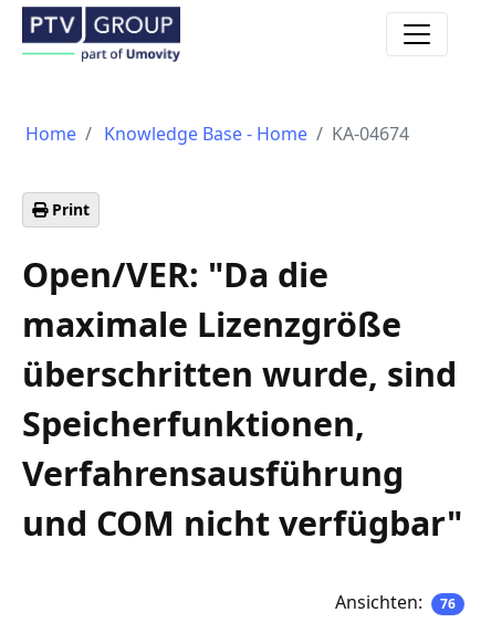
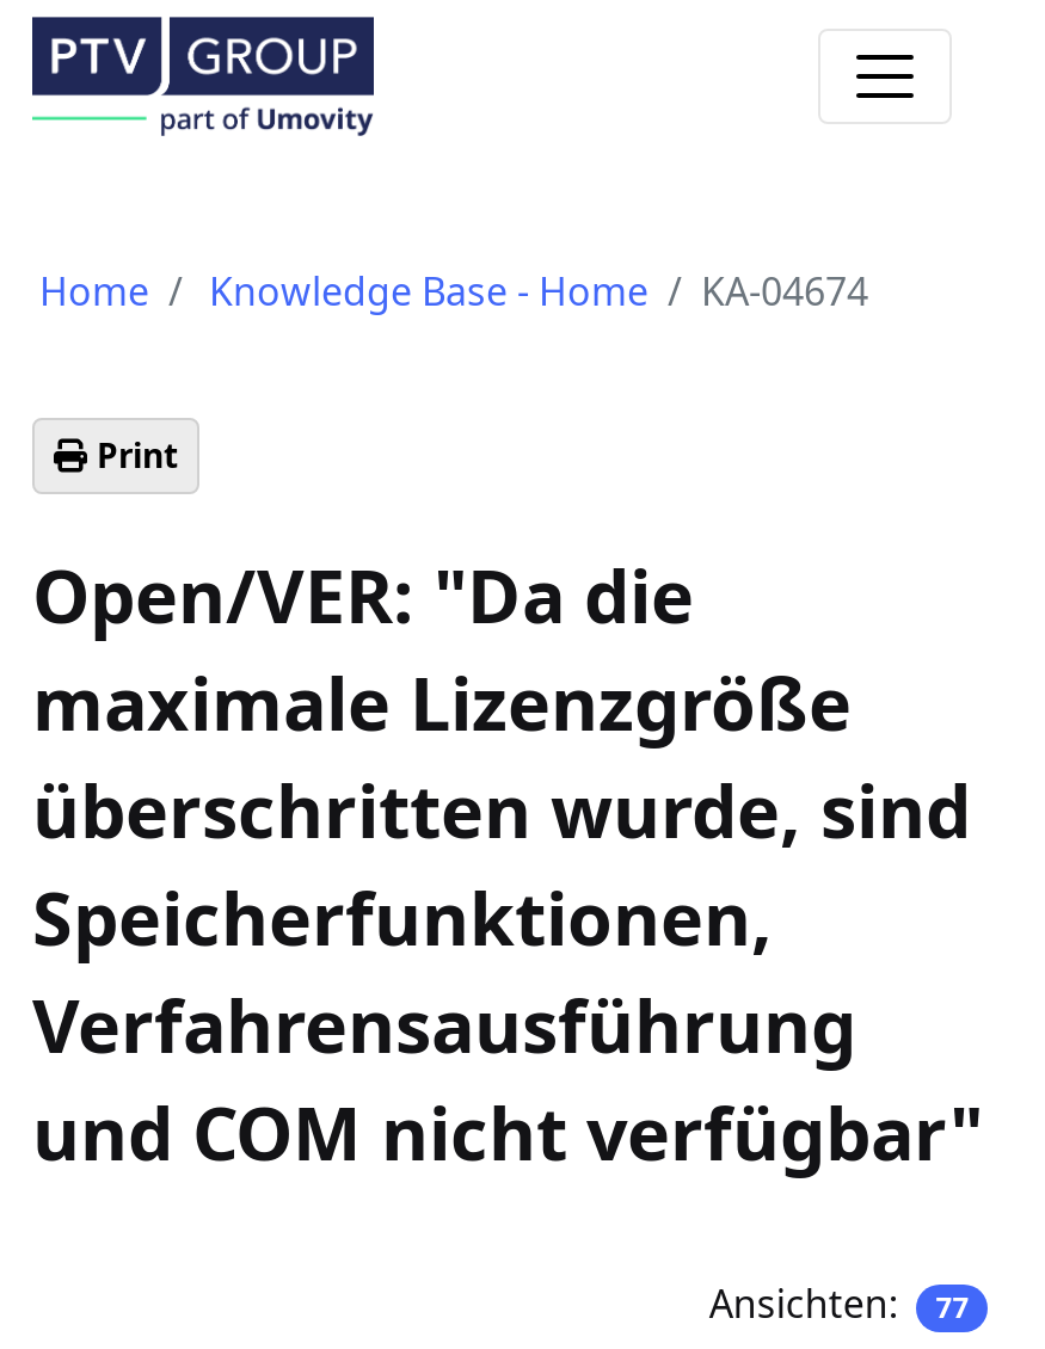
[336,590,456,614] Ansichten: 76 -> [709,1277,969,1330] Ansichten: 77

